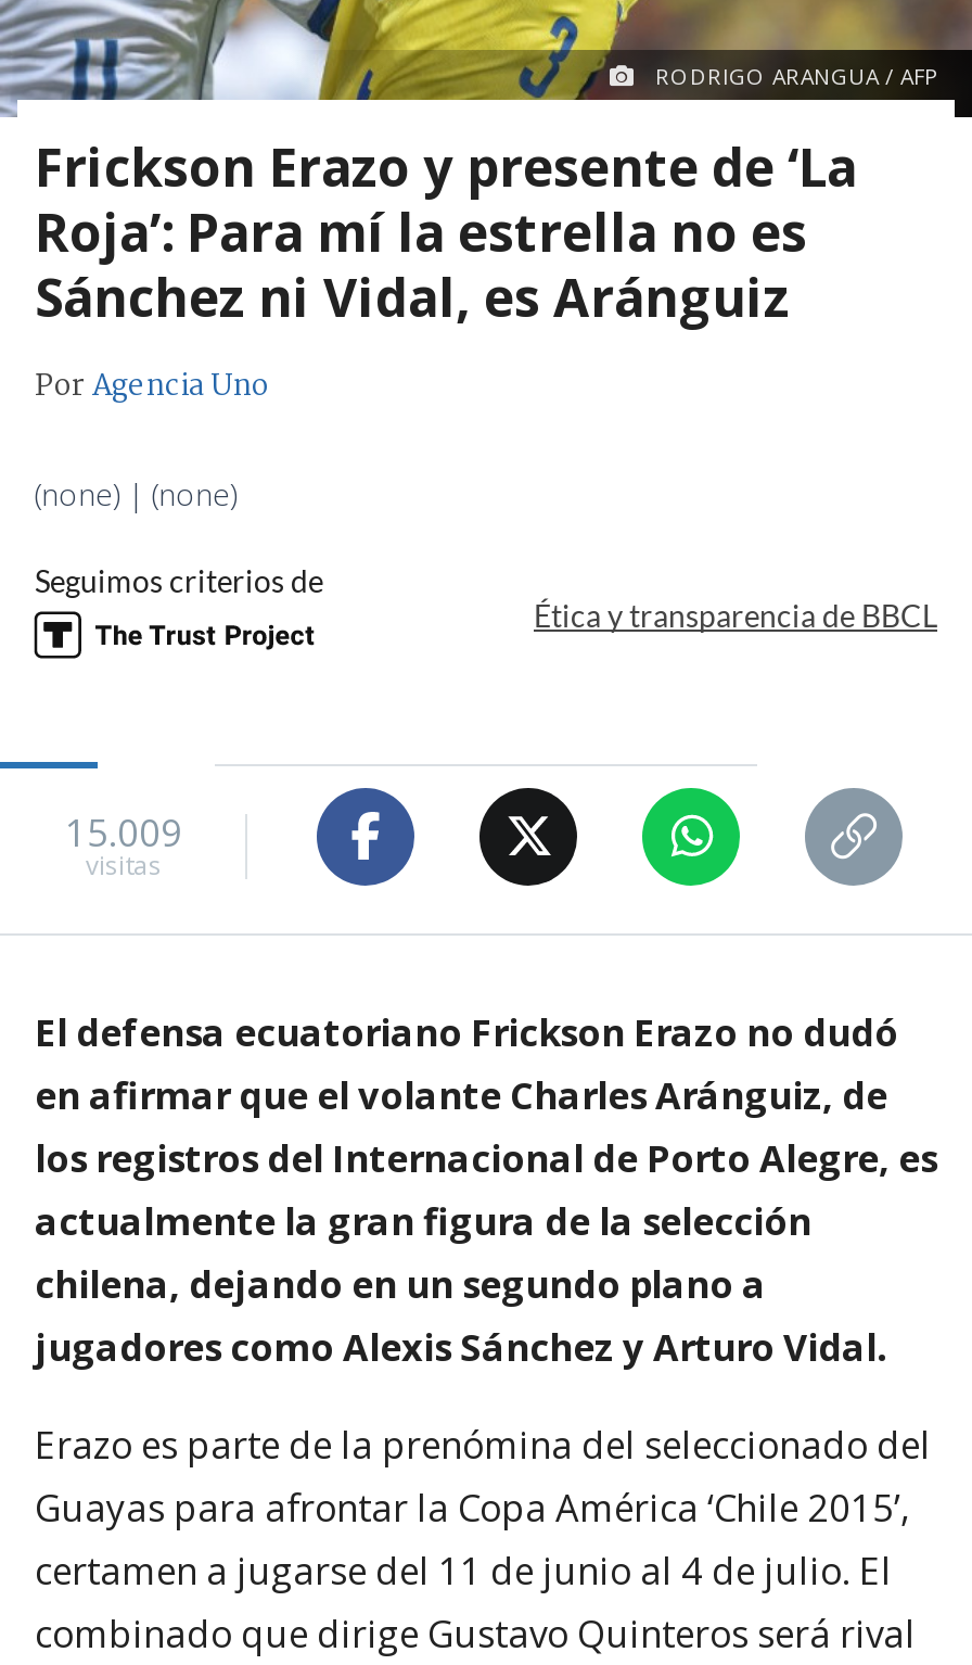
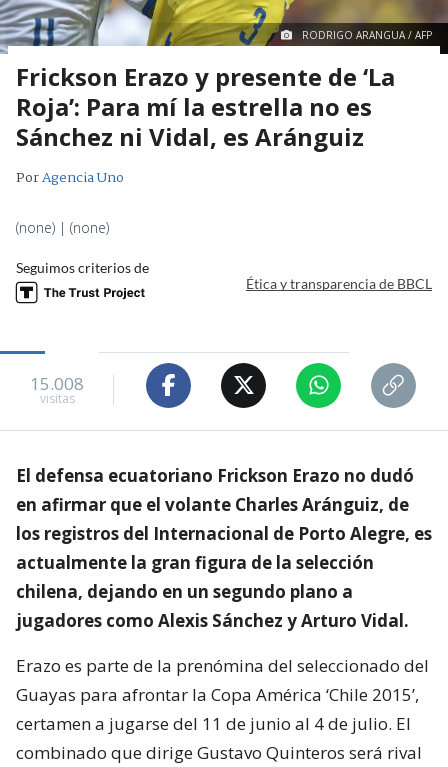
[65,808,182,858] 15.009 -> [30,372,84,395] 15.008

